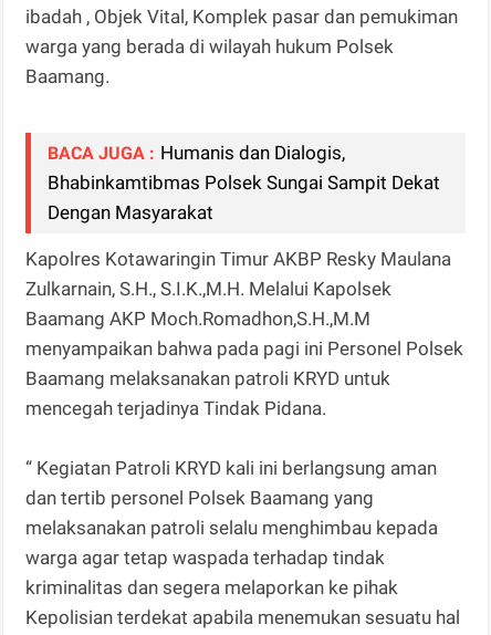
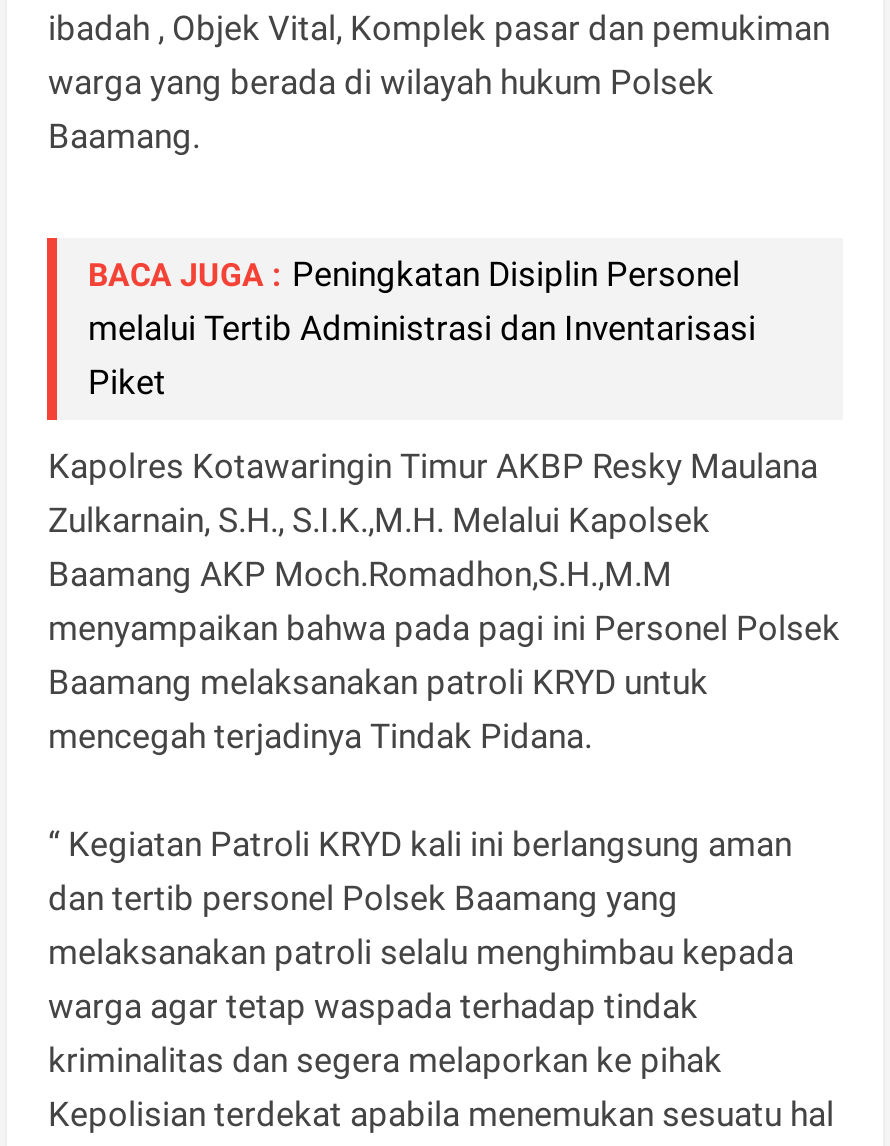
[48,142,441,224] BACA JUGA : Humanis dan Dialogis, | Bhabinkamtibmas Polsek Sungai Sampit Dekat | Dengan Masyarakat -> [88,254,756,402] BACA JUGA : Peningkatan Disiplin Personel | melalui Tertib Administrasi dan Inventarisasi | Piket

